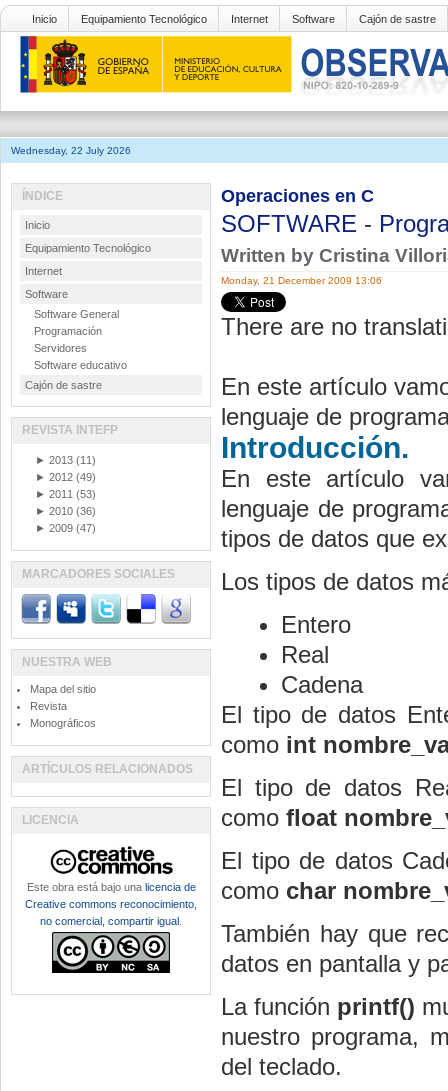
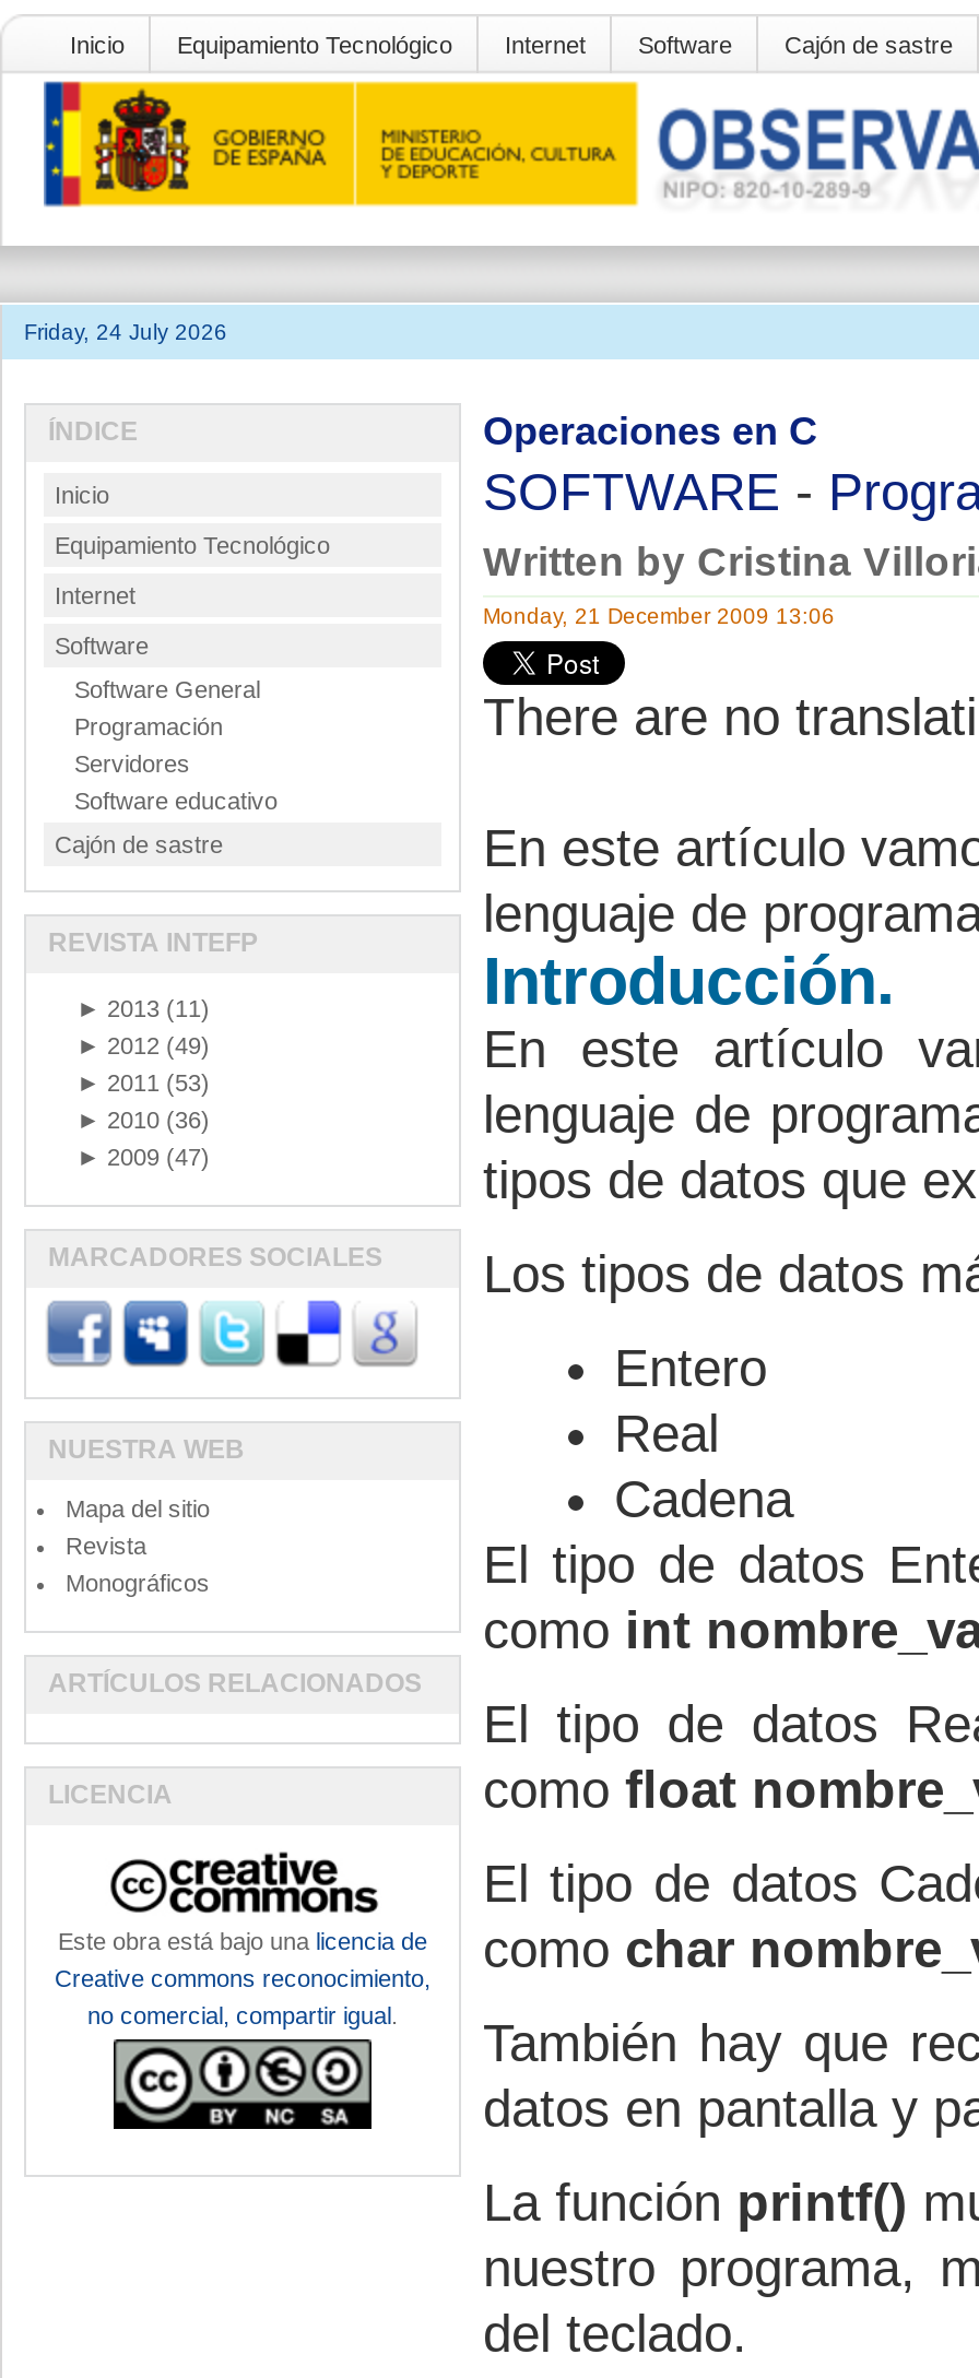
[11,145,131,156] Wednesday, 22 July 2026 -> [24,320,227,344] Friday, 24 July 2026

